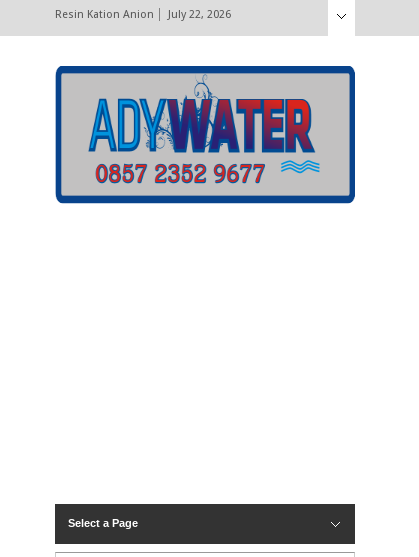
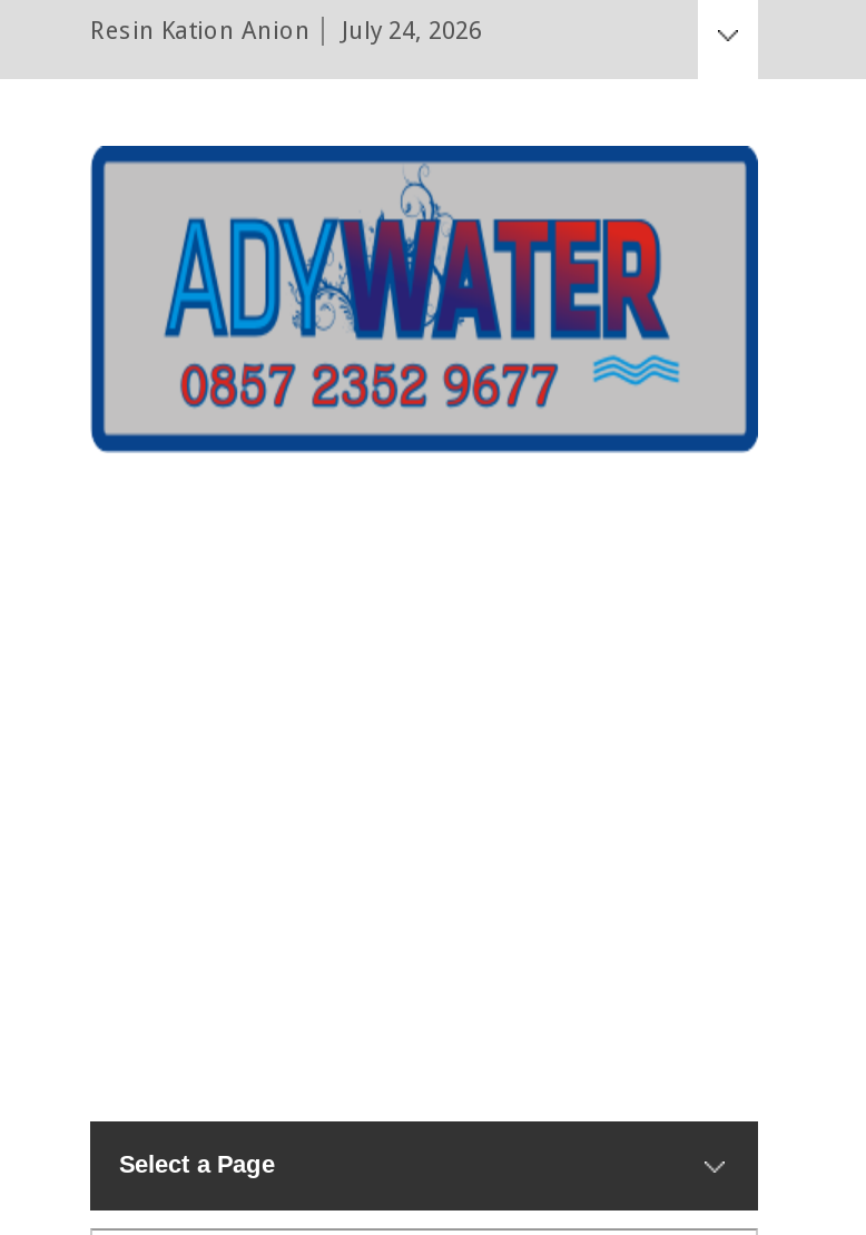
[55,8,231,21] Resin Kation Anion July 22, 2026 -> [90,17,482,46] Resin Kation Anion July 24, 2026

